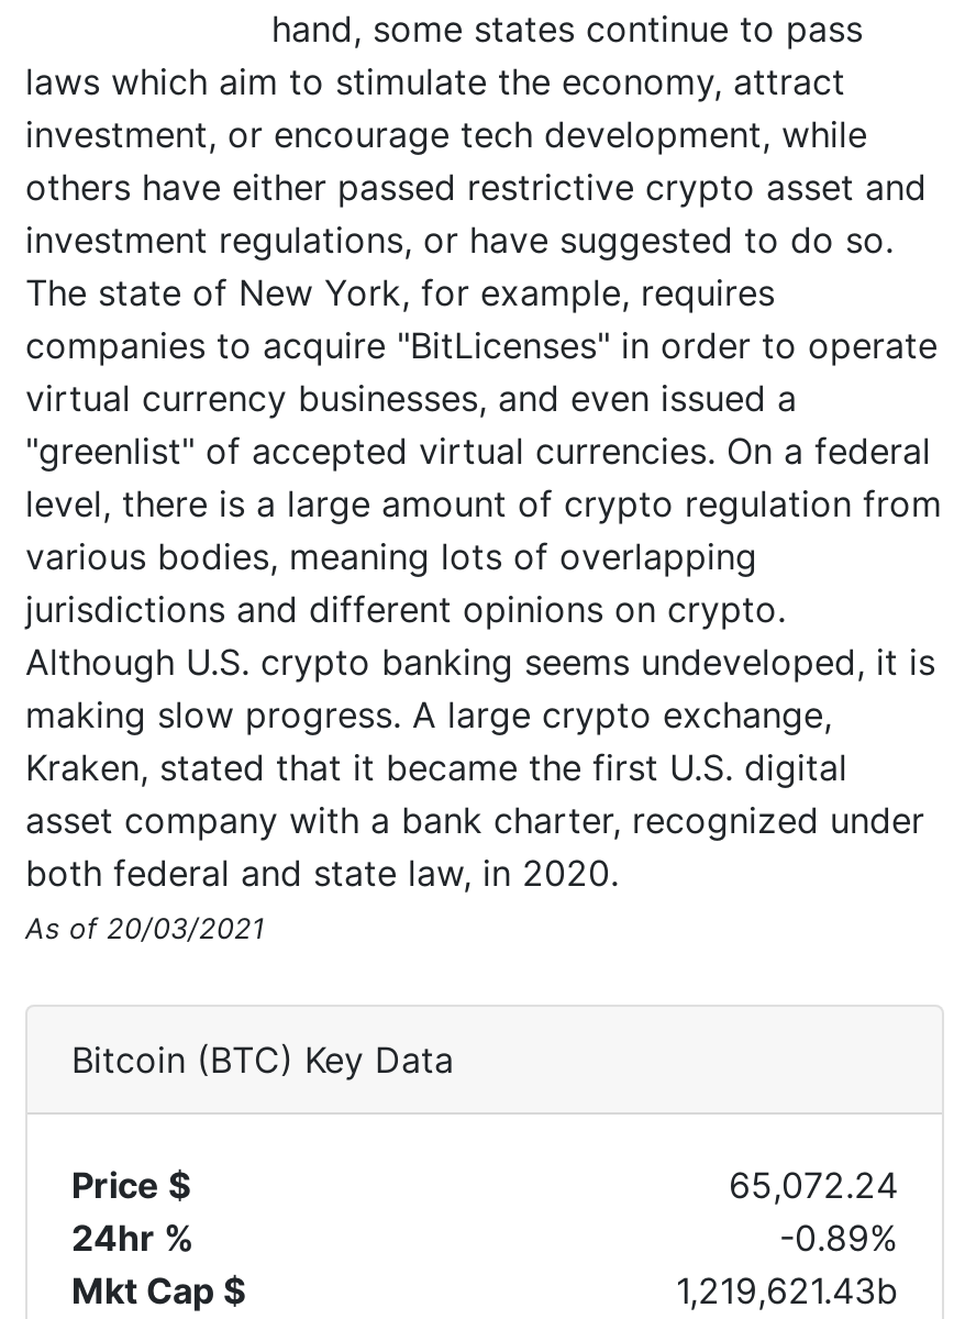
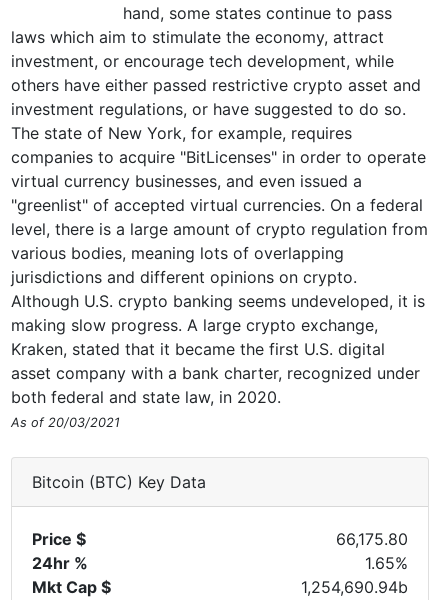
[729,1163,898,1207] 65,072.24 -> [336,529,408,549] 66,175.80
[779,1216,898,1260] -0.89% -> [365,553,408,573] 1.65%
[676,1268,898,1312] 1,219,621.43b -> [301,577,408,597] 1,254,690.94b

